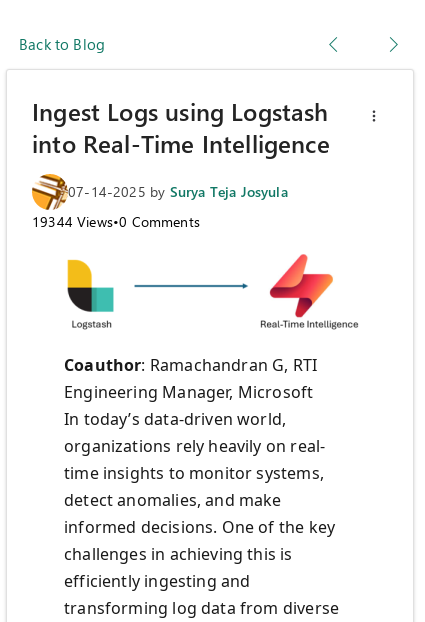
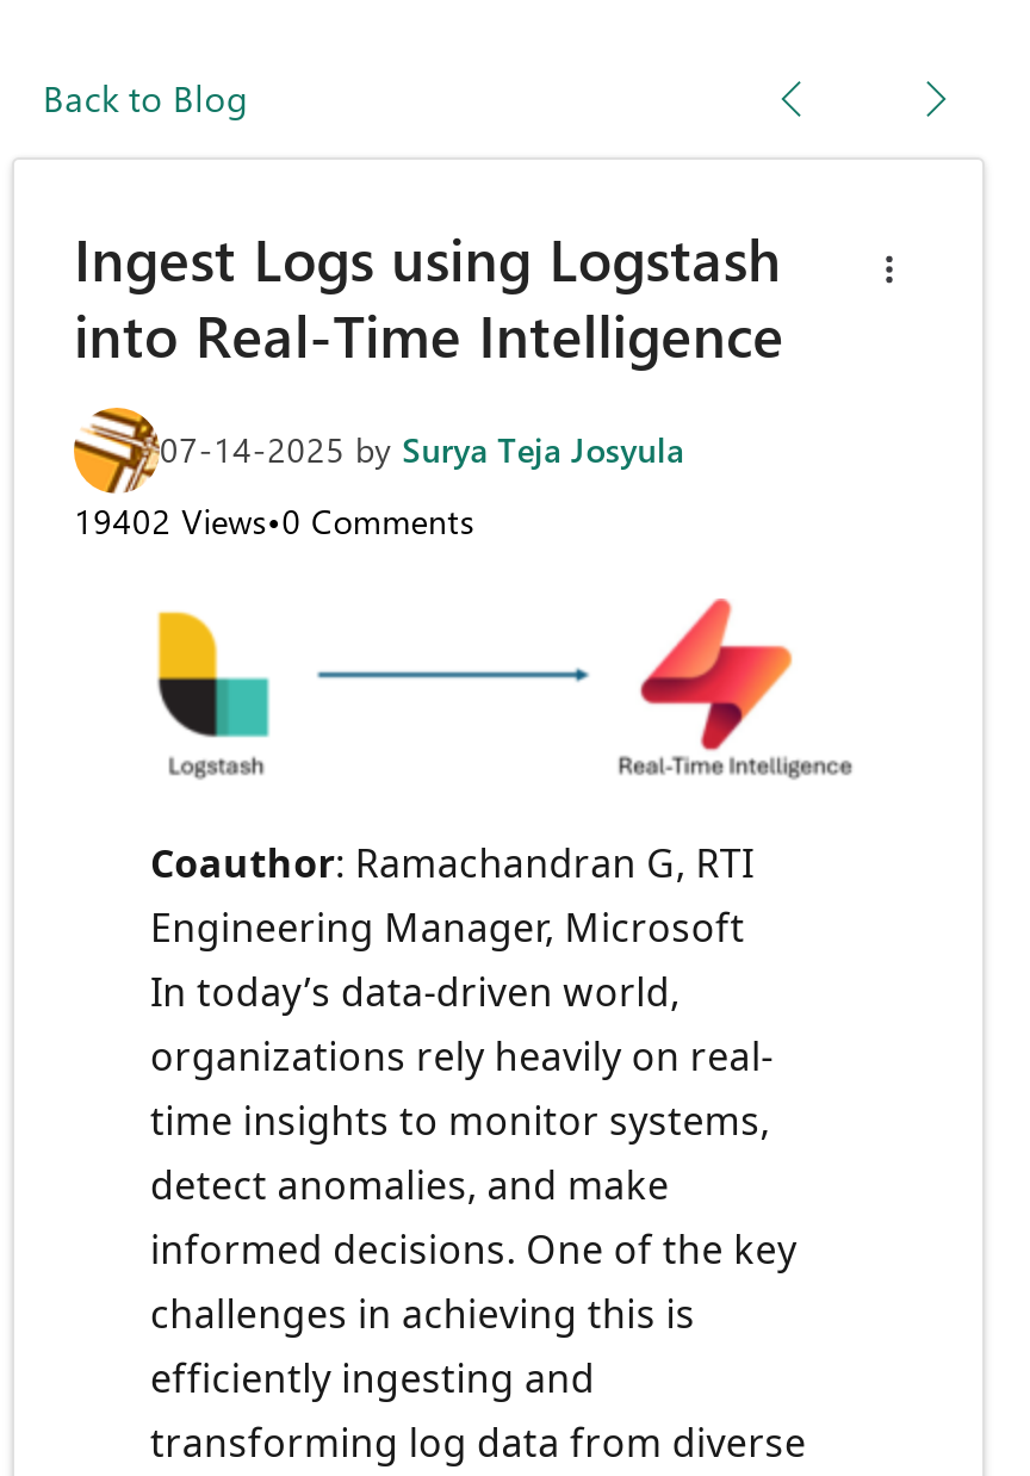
[32,212,200,231] 19344 Views•0 Comments -> [74,499,474,545] 19402 Views•0 Comments

